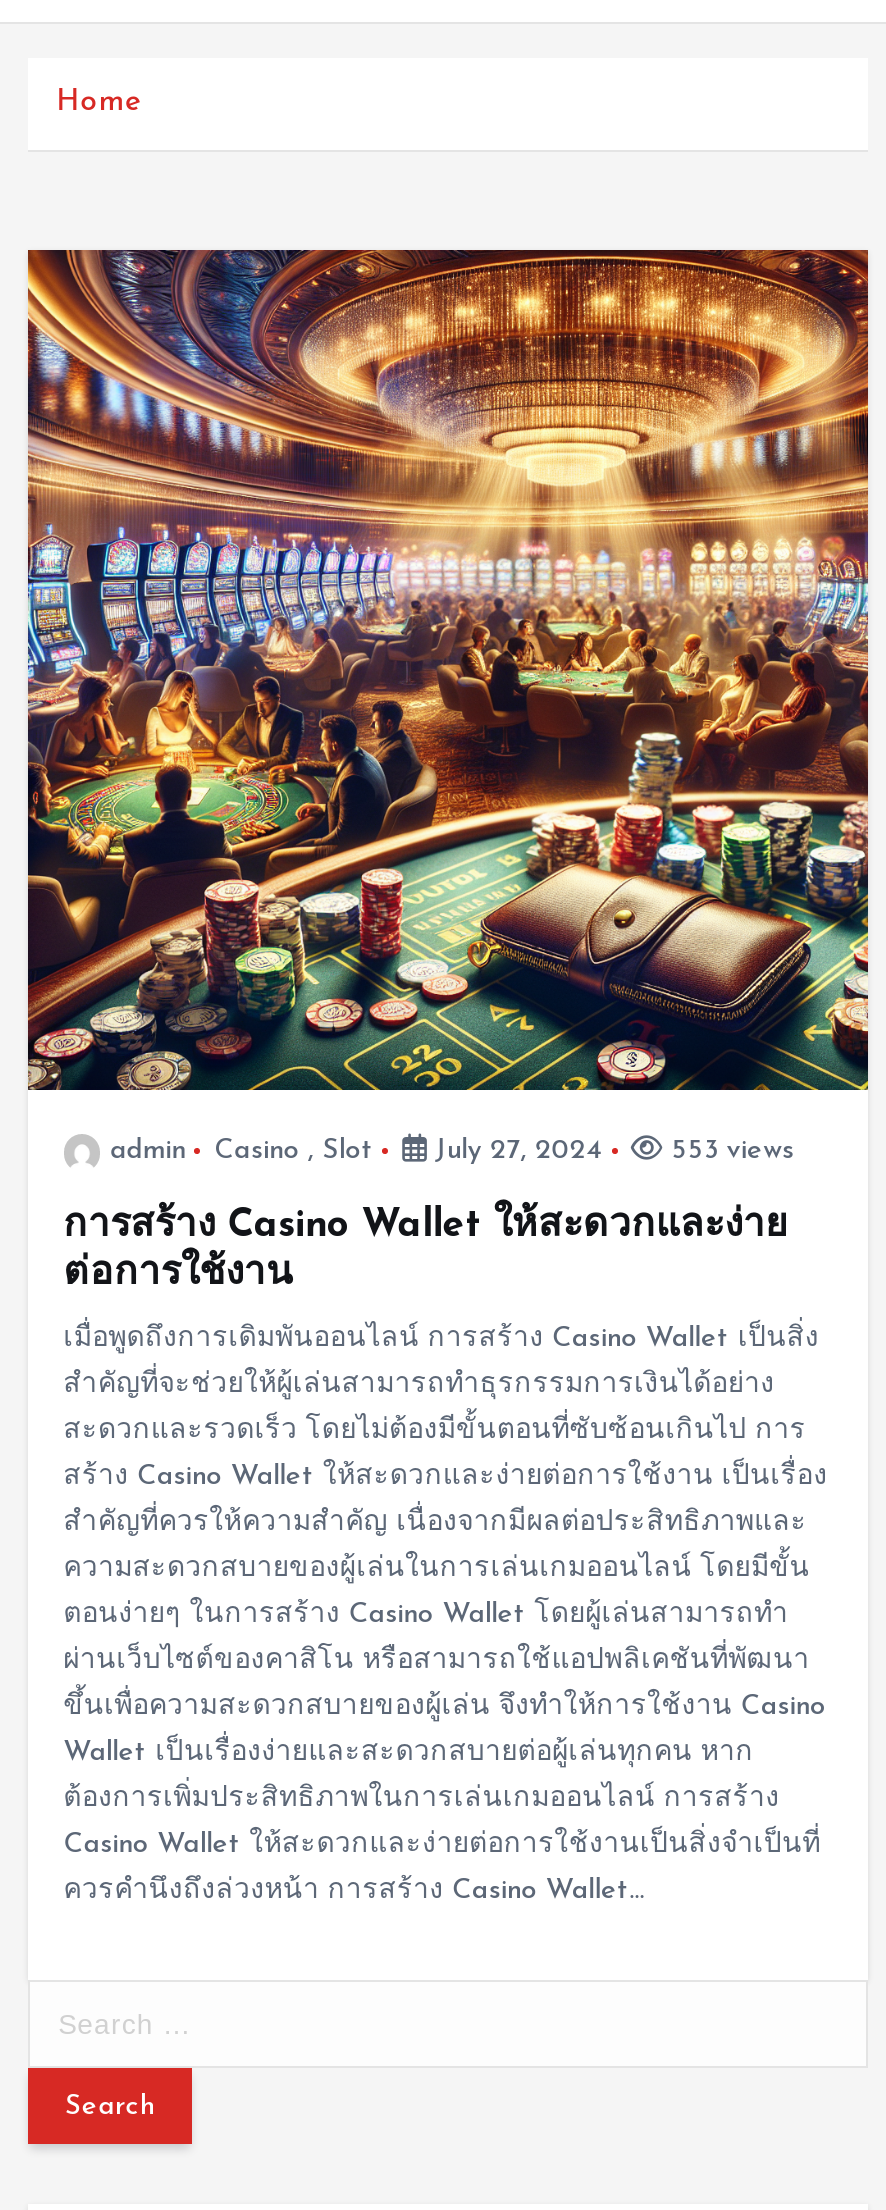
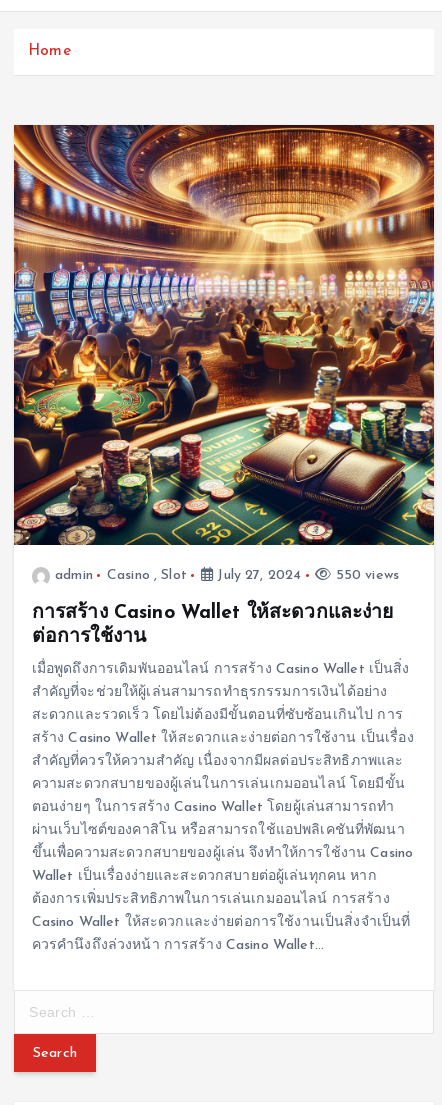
[663,1136,794,1166] 553 views -> [331,568,399,583] 550 views

